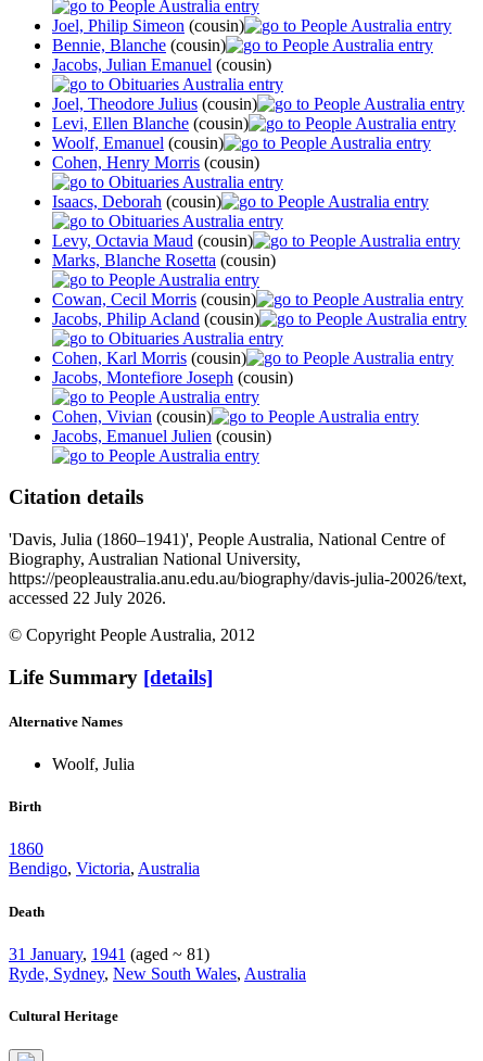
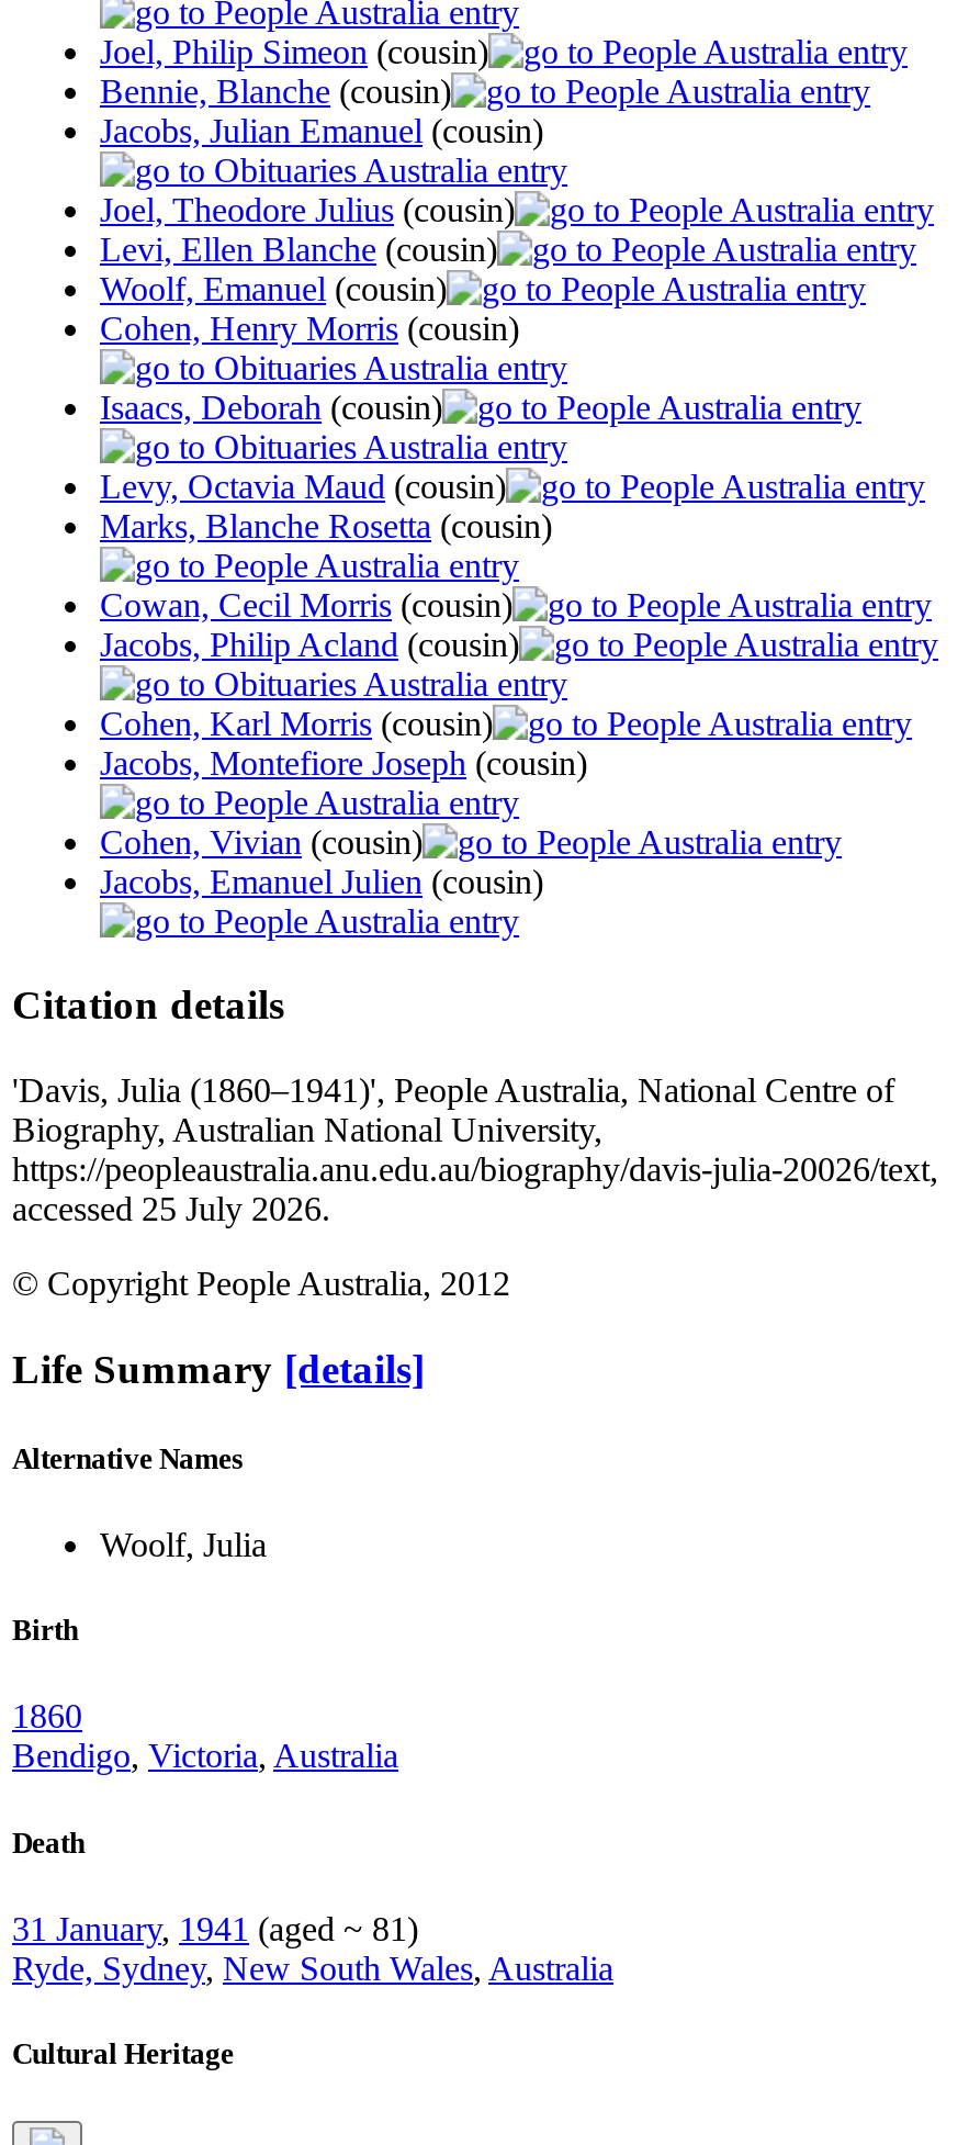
[9,589,166,607] accessed 22 July 2026. -> [12,1190,330,1227] accessed 25 July 2026.

